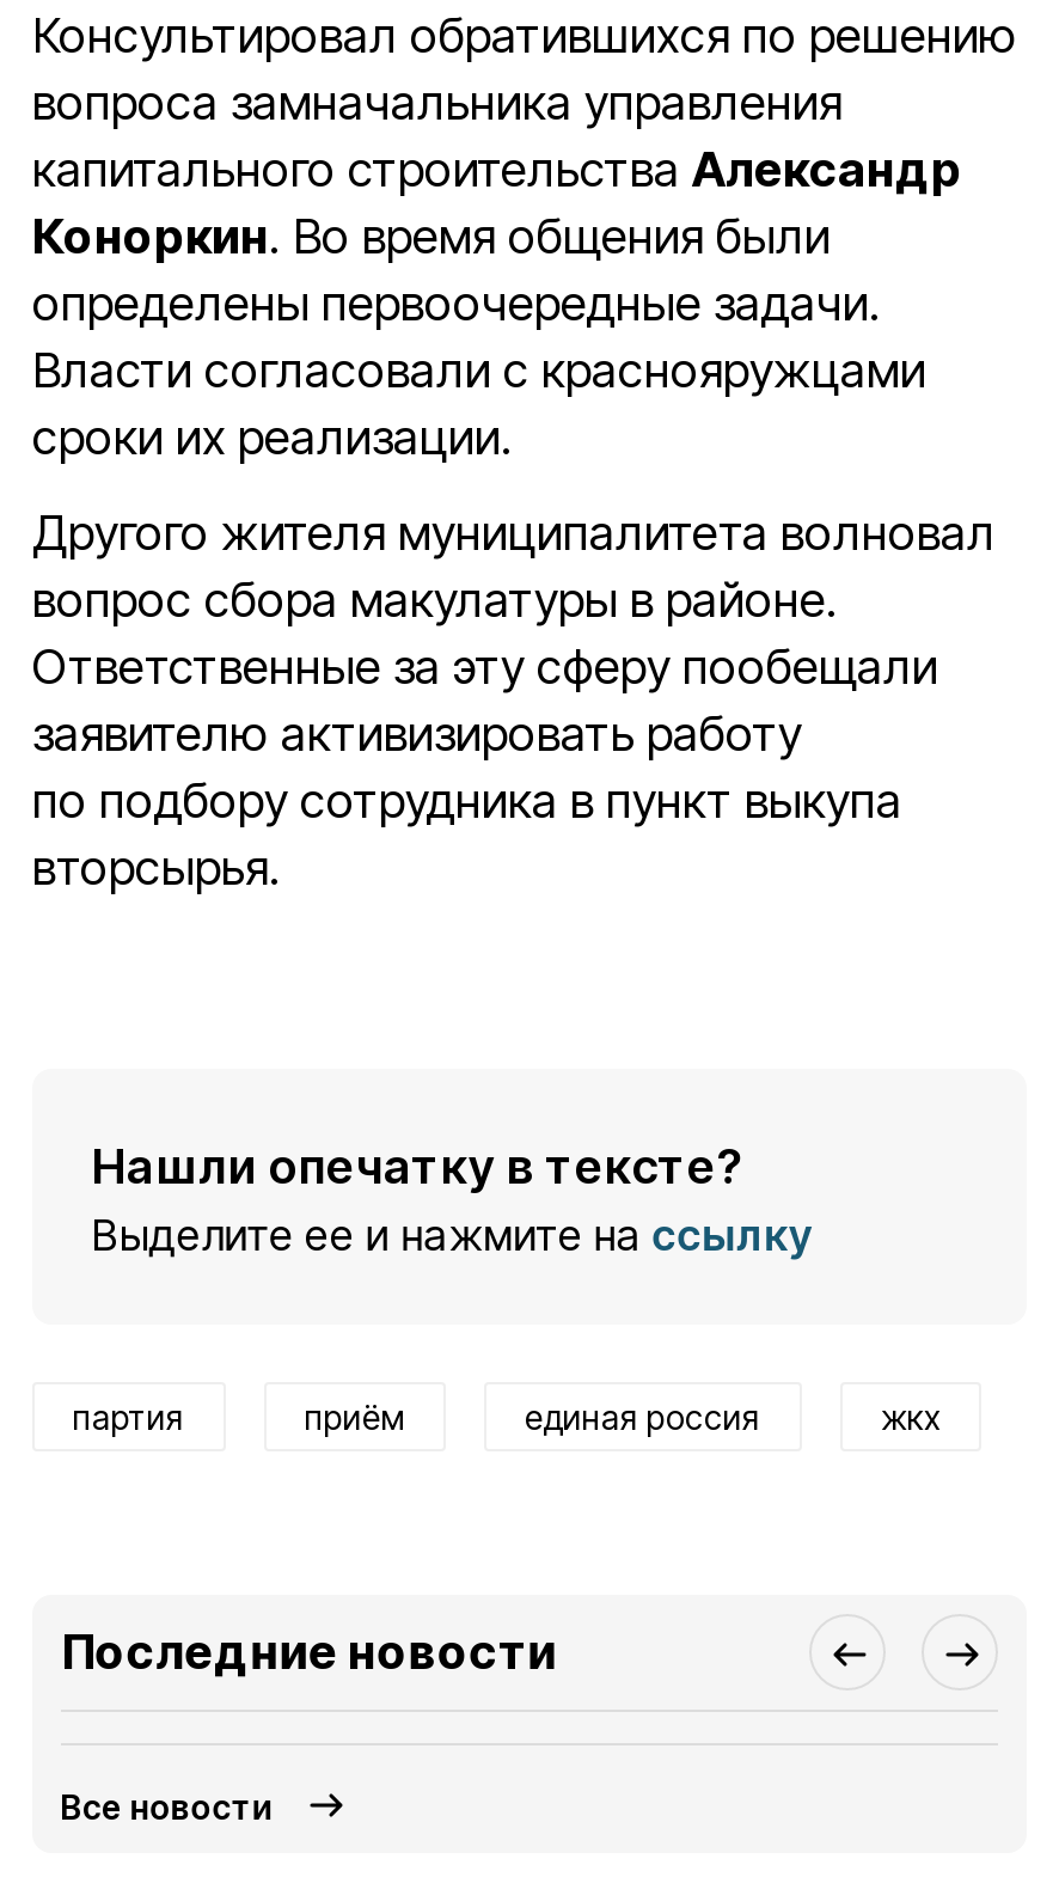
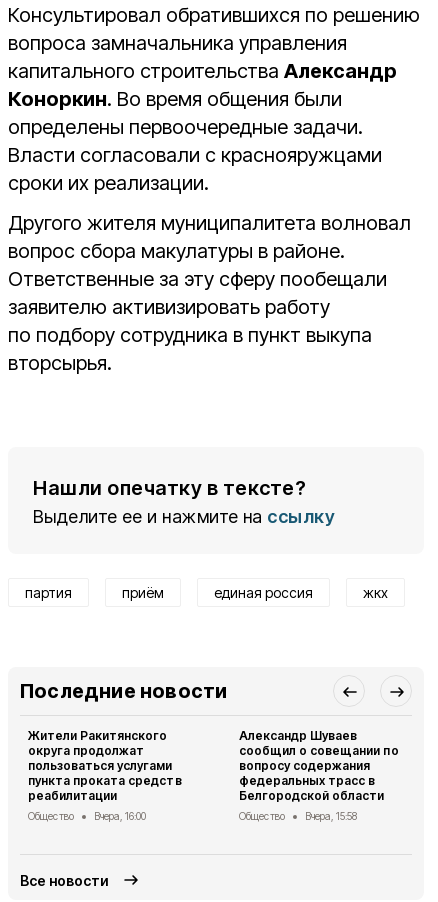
none -> [28,728,181,822] Жители Ракитянского | округа продолжат | пользоваться услугами | пункта проката средств | реабилитации | Общество | Вчера, 16:00
none -> [239,728,398,822] Александр Шуваев | сообщил о совещании по | вопросу содержания | федеральных трасс в | Белгородской области | Общество | Вчера, 15:58

